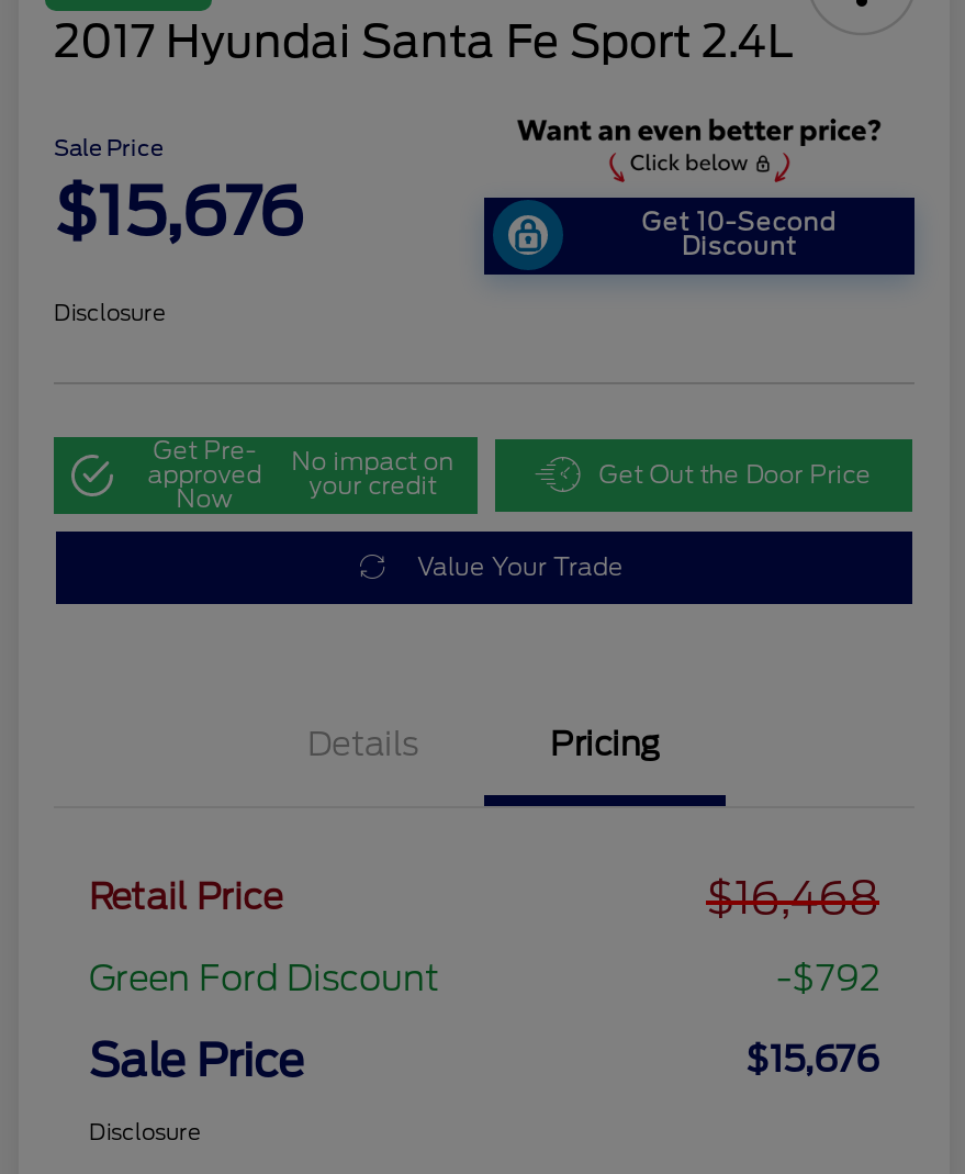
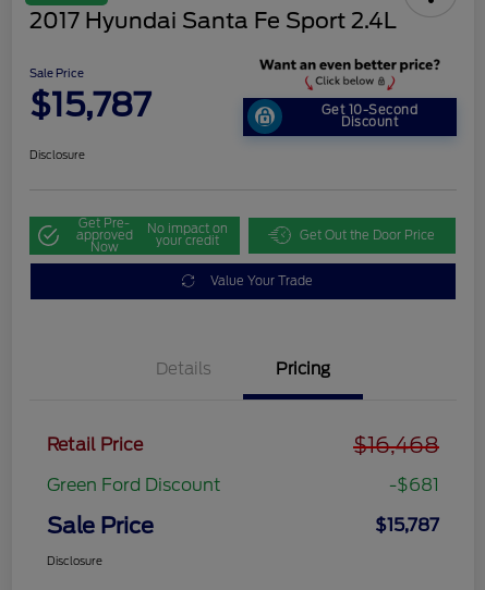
[54,171,304,250] $15,676 -> [29,85,150,124] $15,787
[776,958,879,999] -$792 -> [389,475,439,495] -$681
[745,1039,879,1081] $15,676 -> [375,515,439,536] $15,787

